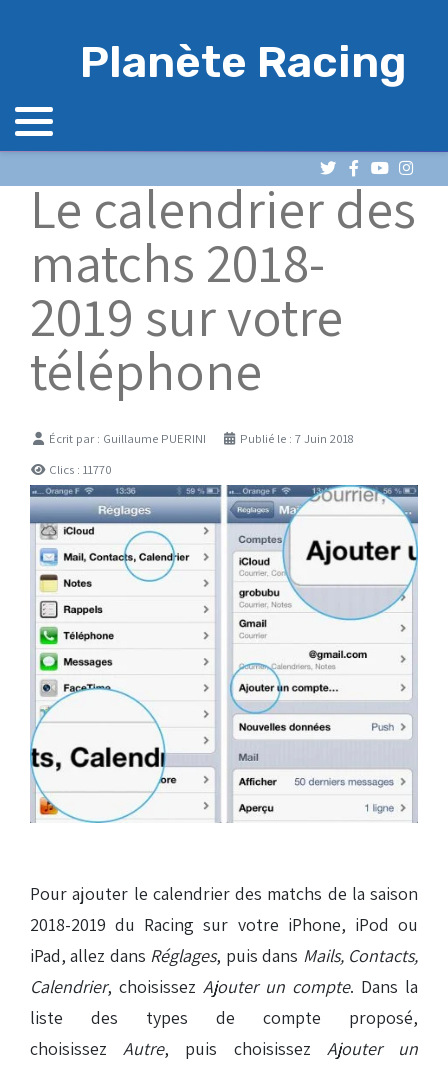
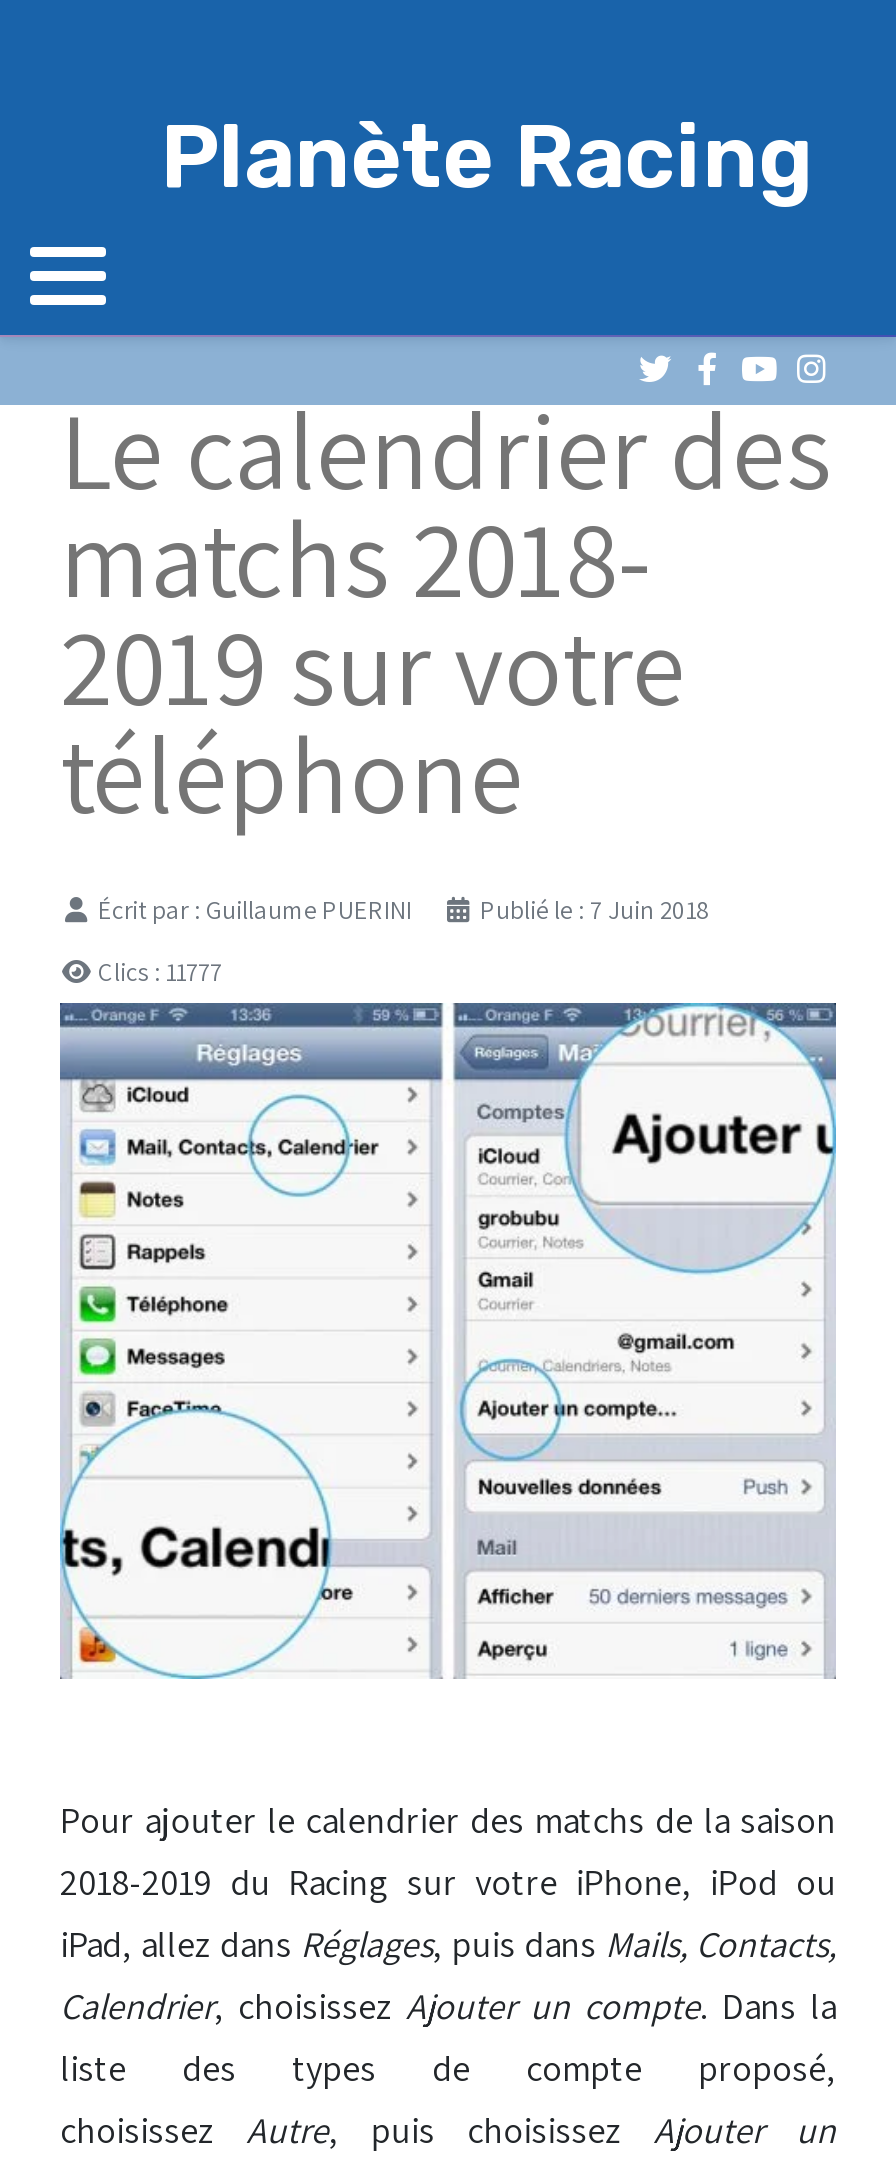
[49,461,112,478] Clics : 11770 -> [98,954,222,988] Clics : 11777

